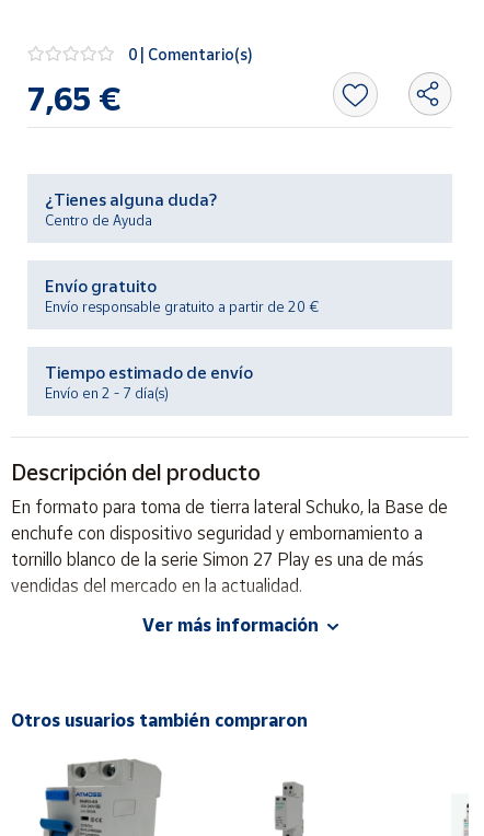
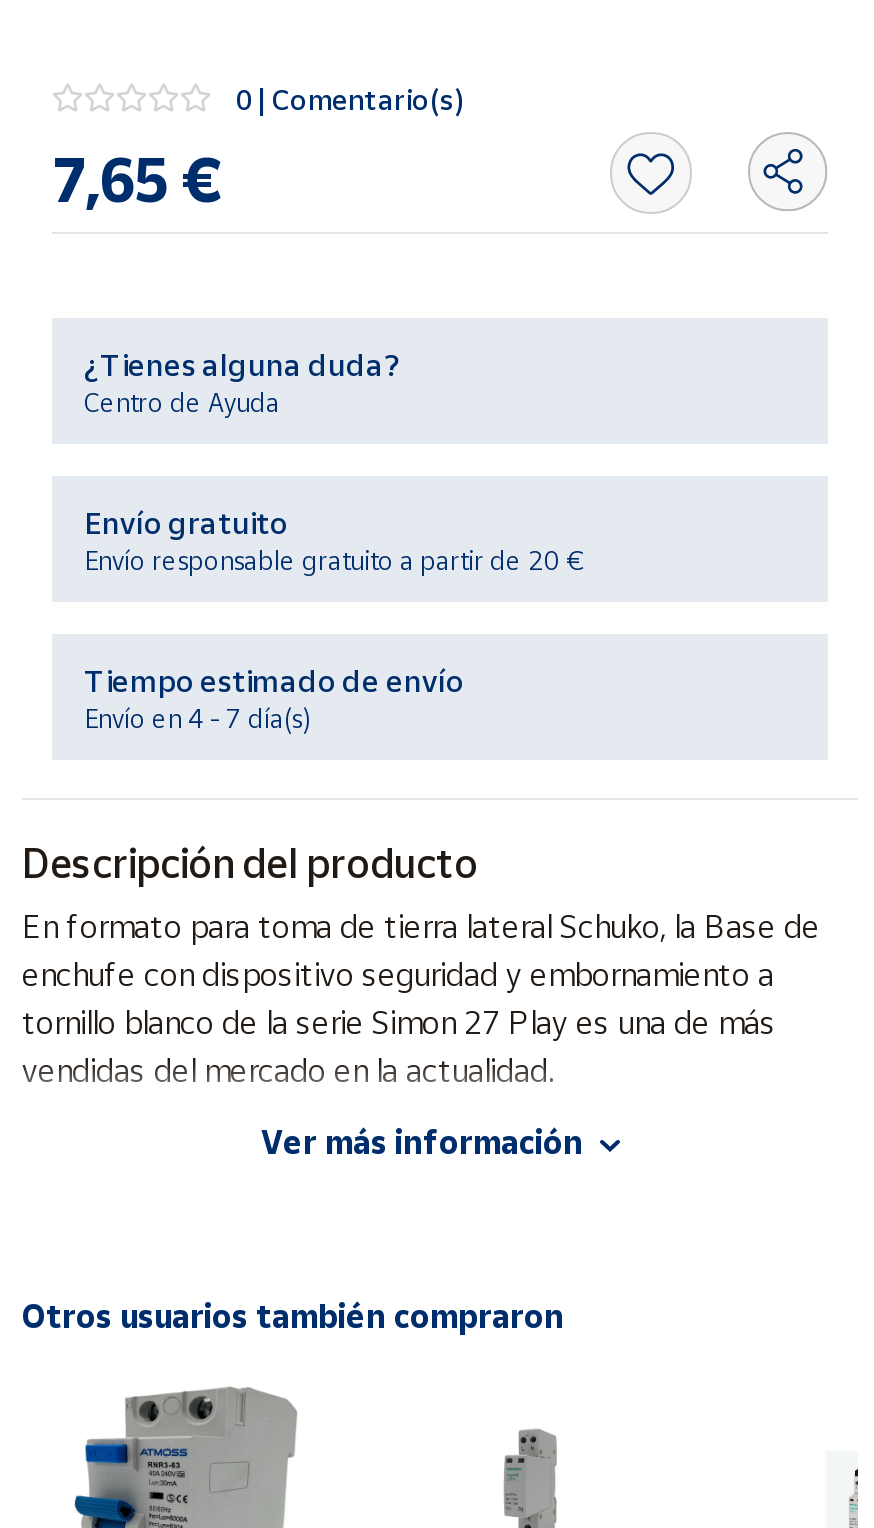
[45,385,169,402] Envío en 2 - 7 día(s) -> [84,703,310,735] Envío en 4 - 7 día(s)

